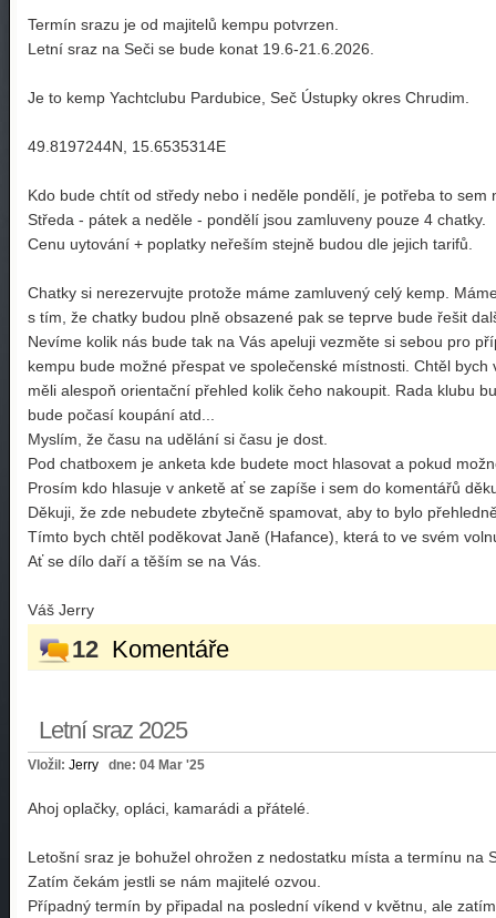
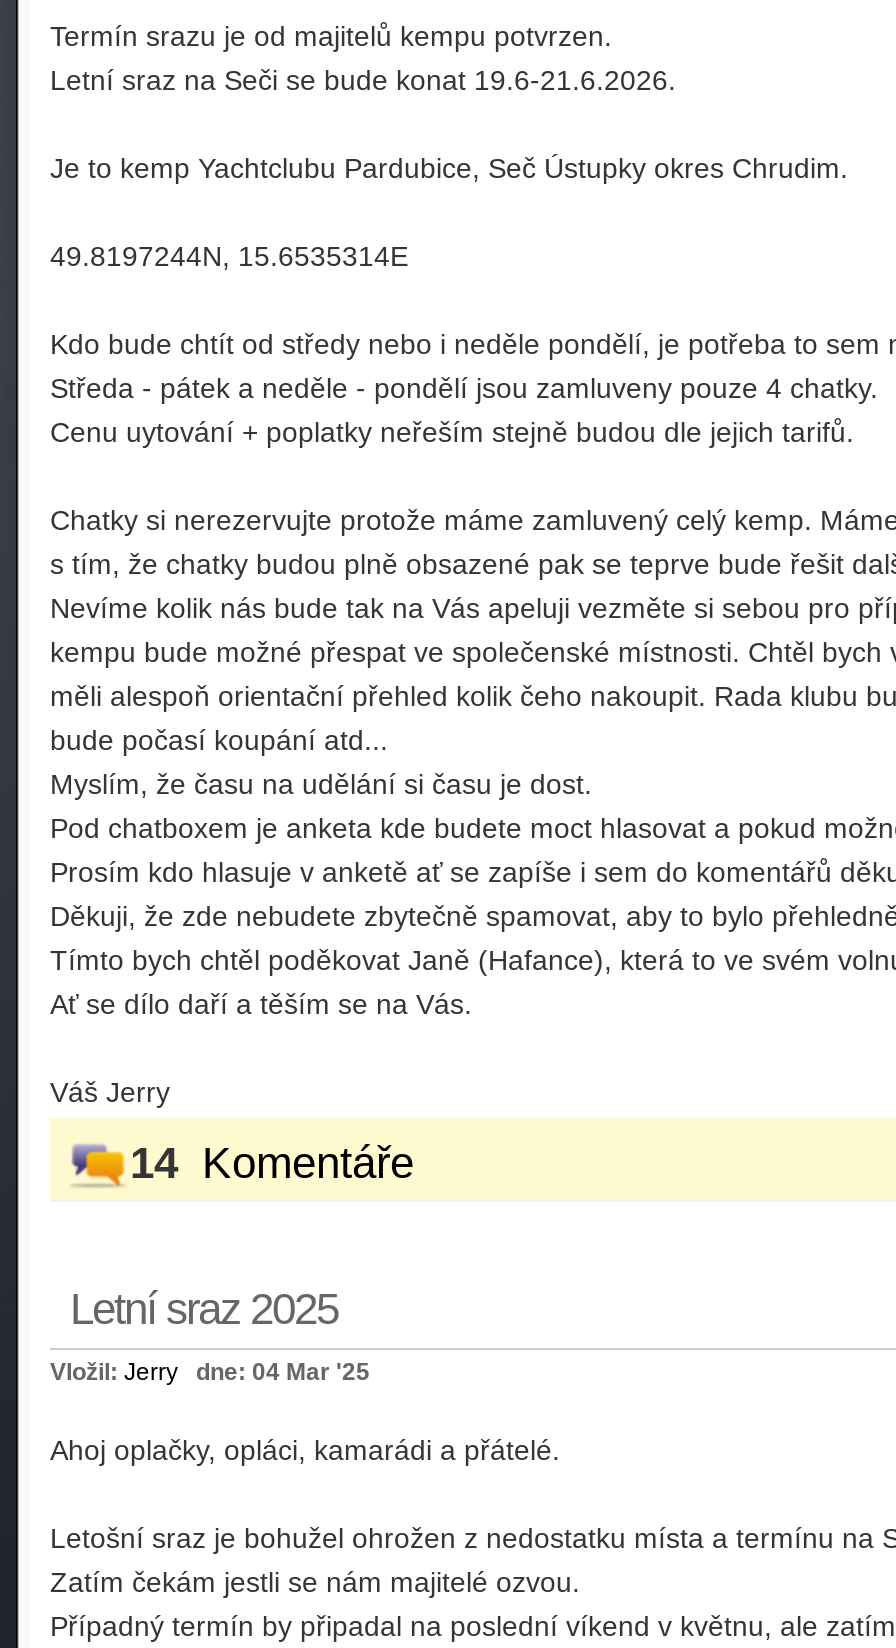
[72,635,229,663] 12 Komentáře -> [130,1138,414,1188] 14 Komentáře

